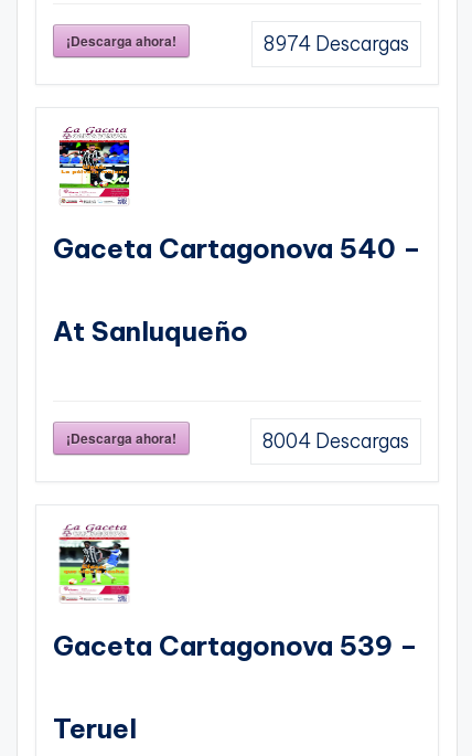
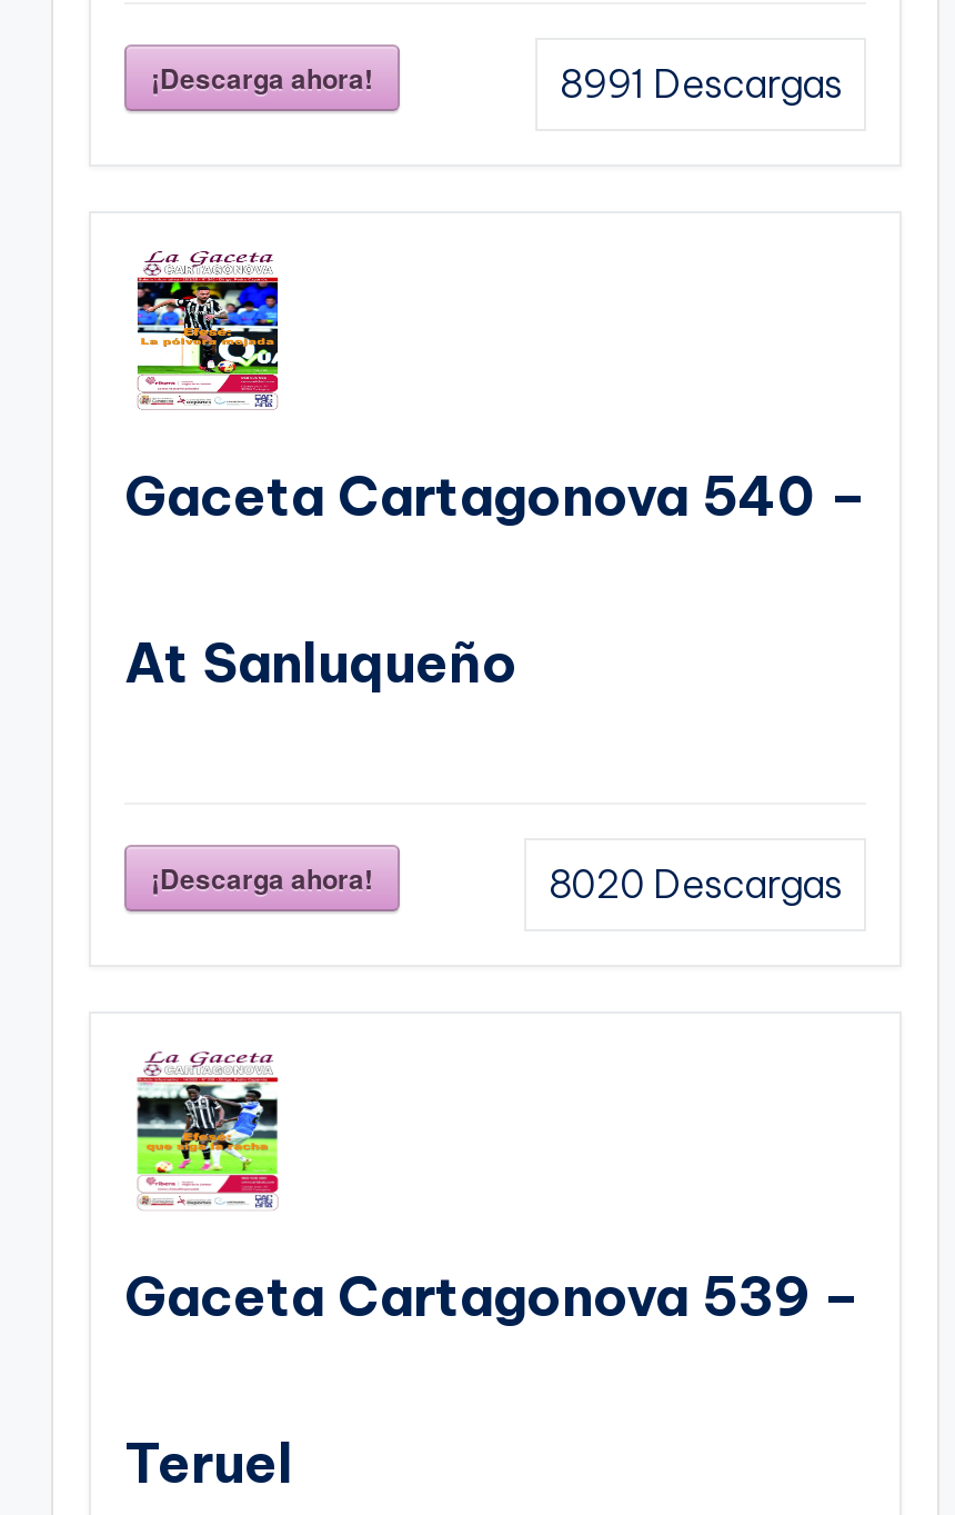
[264,32,409,57] 8974 Descargas -> [560,60,842,109] 8991 Descargas
[262,430,409,454] 8004 Descargas -> [549,861,842,910] 8020 Descargas

